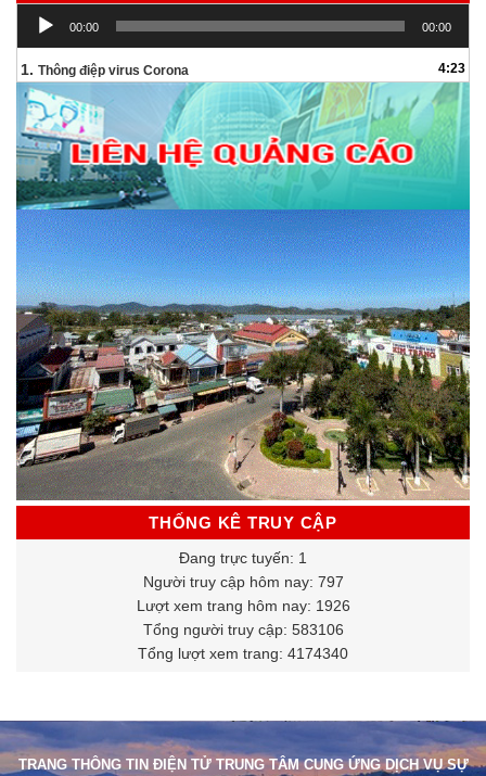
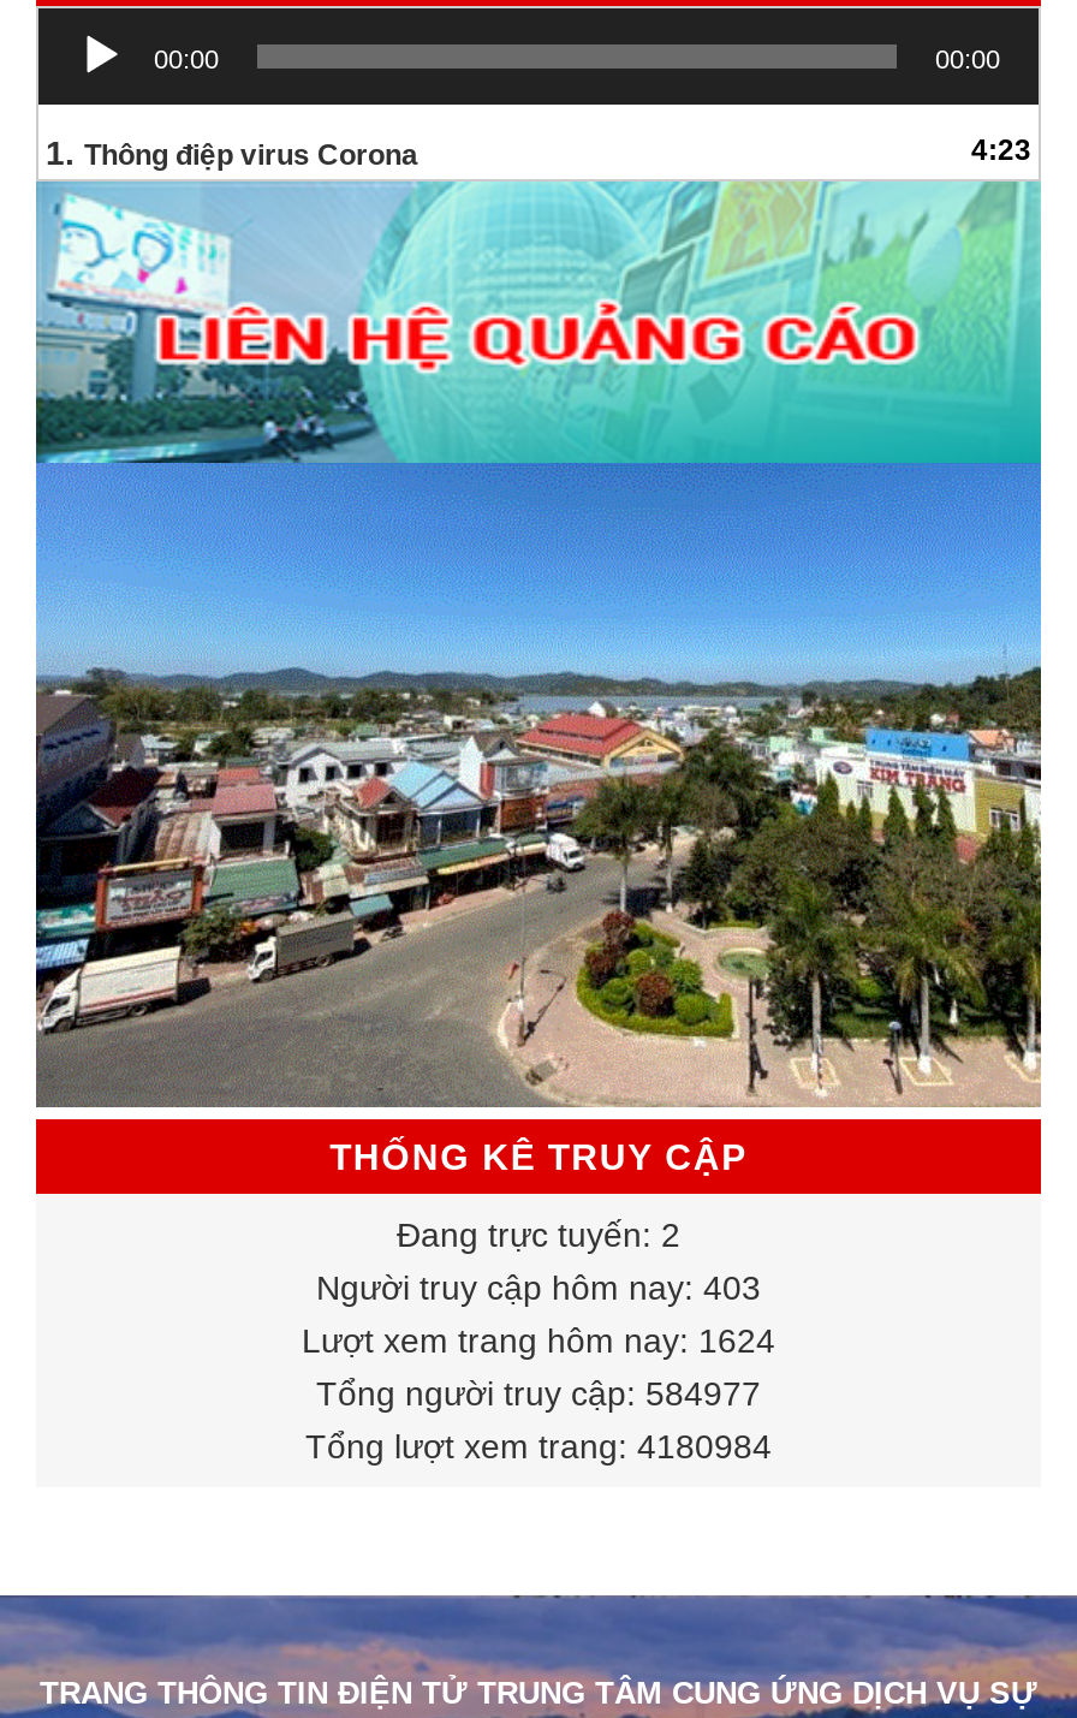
[179,550,307,567] Đang trực tuyến: 1 -> [397,1216,680,1255] Đang trực tuyến: 2
[143,573,343,591] Người truy cập hôm nay: 797 -> [316,1269,761,1308] Người truy cập hôm nay: 403
[136,597,350,615] Lượt xem trang hôm nay: 1926 -> [302,1322,775,1361] Lượt xem trang hôm nay: 1624
[143,621,343,639] Tổng người truy cập: 583106 -> [316,1375,761,1414] Tổng người truy cập: 584977
[138,645,348,662] Tổng lượt xem trang: 4174340 -> [305,1428,772,1466] Tổng lượt xem trang: 4180984

